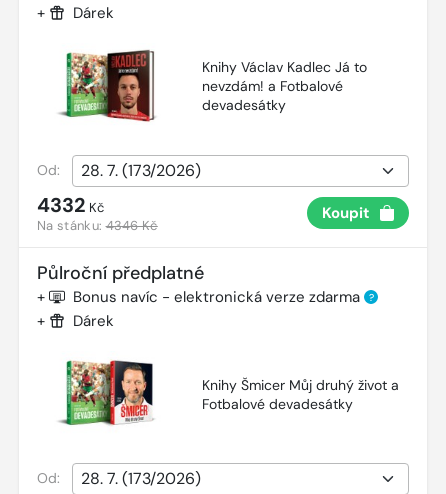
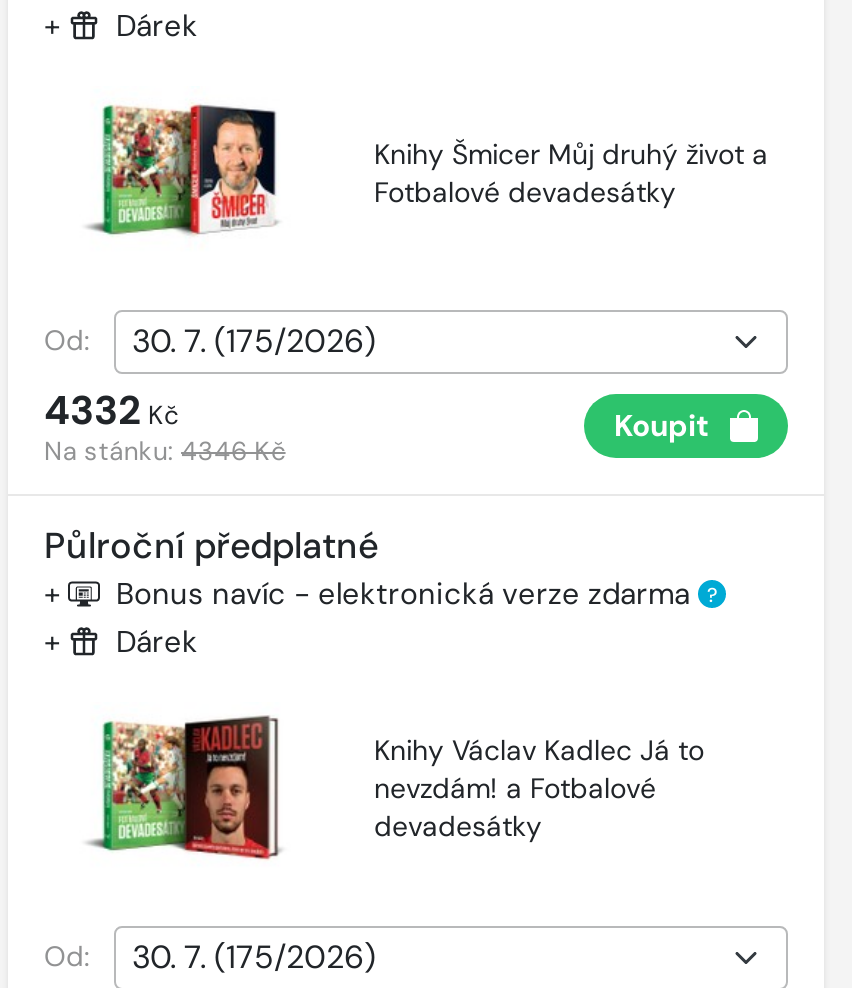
moved [202,58,367,114] -> [374,732,704,844]: Knihy Václav Kadlec Já to | nevzdám! a Fotbalové | devadesátky
moved [202,376,399,413] -> [374,135,768,209]: Knihy Šmicer Můj druhý život a | Fotbalové devadesátky

